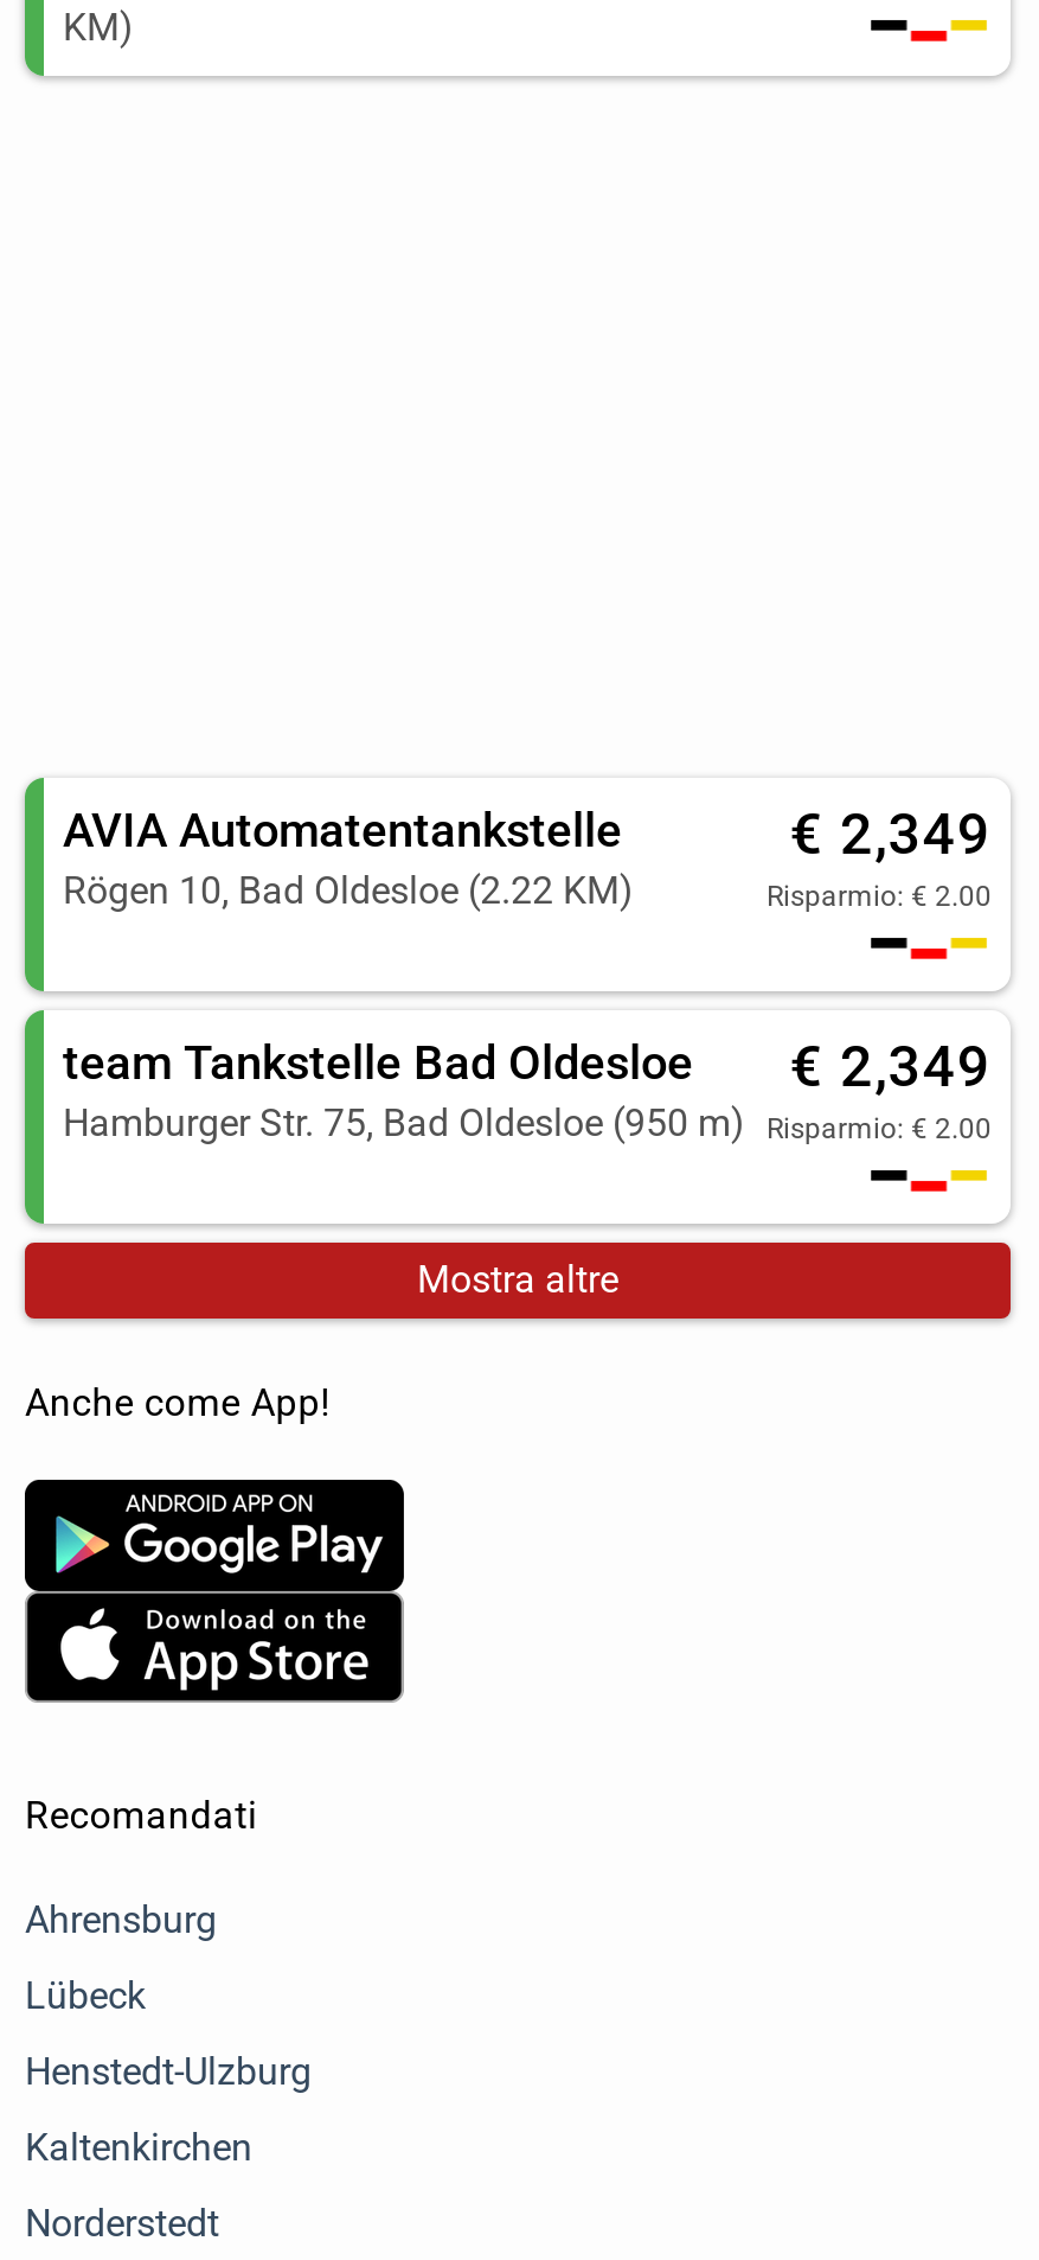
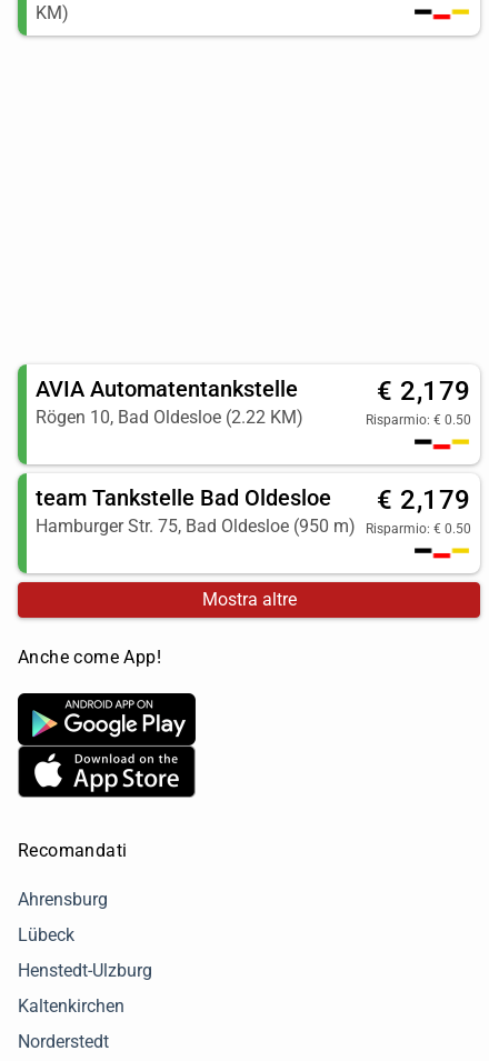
[790,803,992,869] € 2,349 -> [377,376,471,407] € 2,179
[767,881,992,914] Risparmio: € 2.00 -> [366,413,471,428] Risparmio: € 0.50
[63,1035,992,1101] team Tankstelle Bad Oldesloe € 2,349 -> [36,485,471,516] team Tankstelle Bad Oldesloe € 2,179
[63,1101,992,1146] Hamburger Str. 75, Bad Oldesloe (950 m) Risparmio: € 2.00 -> [36,516,471,537] Hamburger Str. 75, Bad Oldesloe (950 m) Risparmio: € 0.50

